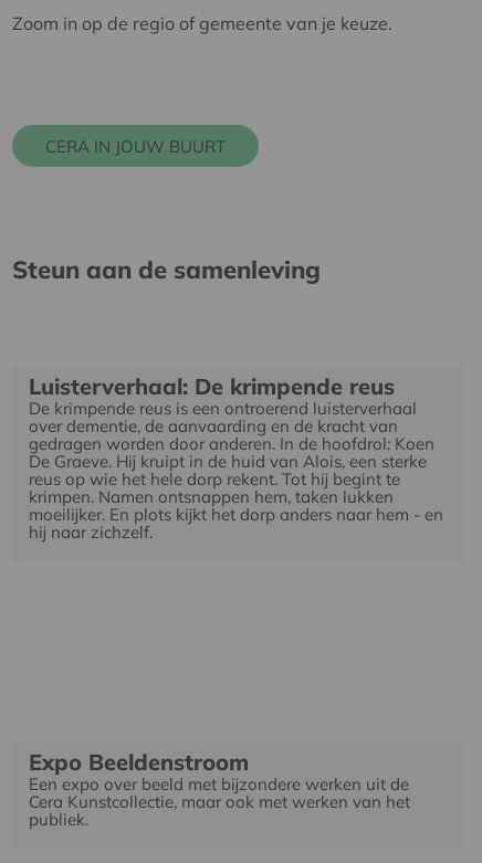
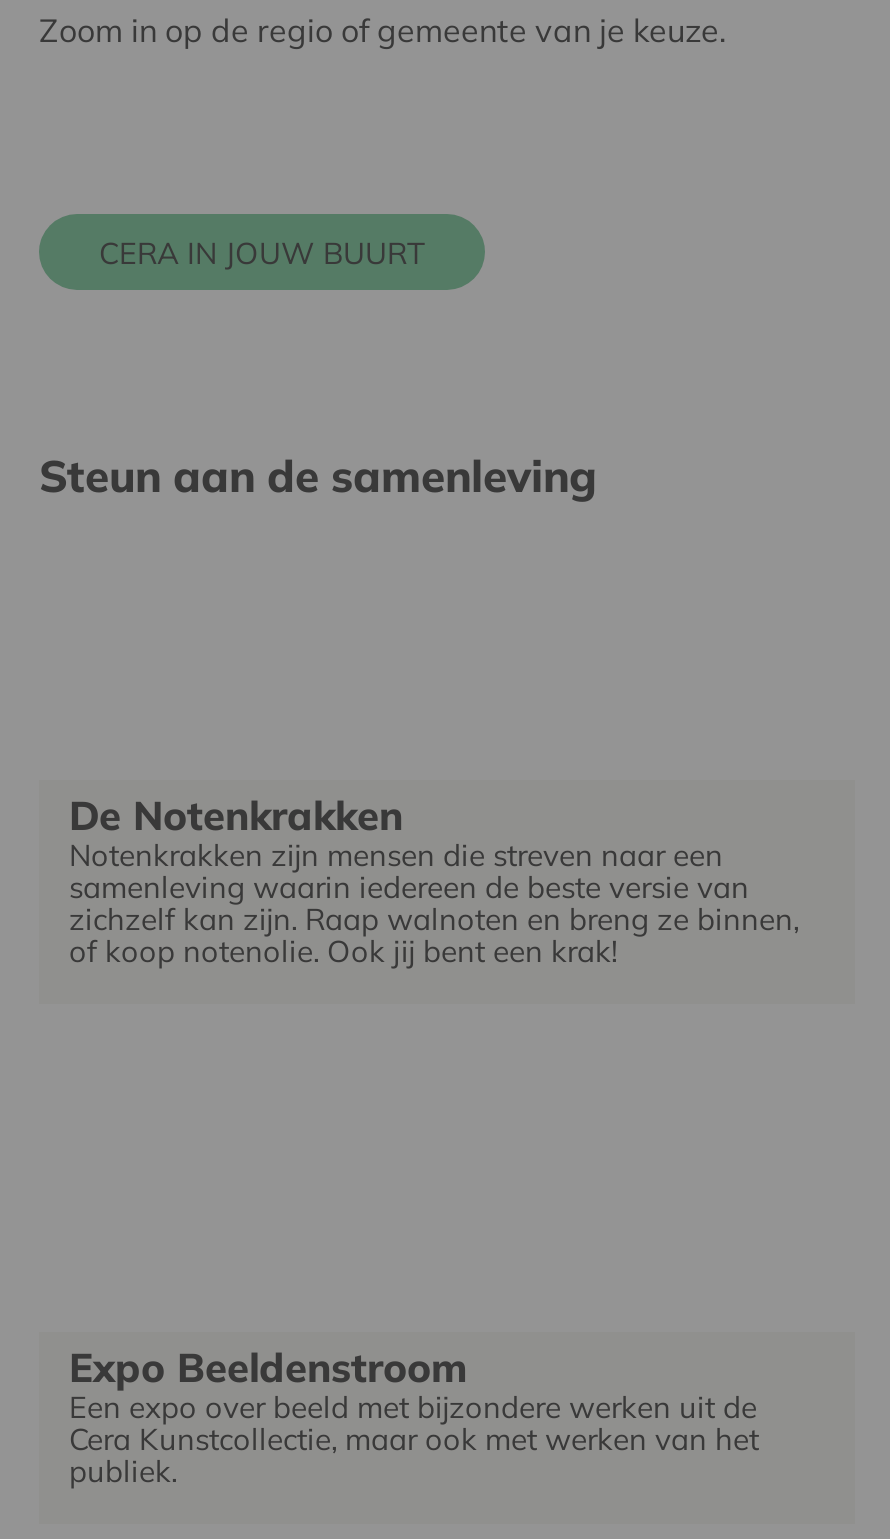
[29,373,443,543] Luisterverhaal: De krimpende reus | De krimpende reus is een ontroerend luisterverhaal | over dementie, de aanvaarding en de kracht van | gedragen worden door anderen. In de hoofdrol: Koen | De Graeve. Hij kruipt in de huid van Alois, een sterke | reus op wie het hele dorp rekent. Tot hij begint te | krimpen. Namen ontsnappen hem, taken lukken | moeilijker. En plots kijkt het dorp anders naar hem - en | hij naar zichzelf. -> [69,790,799,970] De Notenkrakken | Notenkrakken zijn mensen die streven naar een | samenleving waarin iedereen de beste versie van | zichzelf kan zijn. Raap walnoten en breng ze binnen, | of koop notenolie. Ook jij bent een krak!

